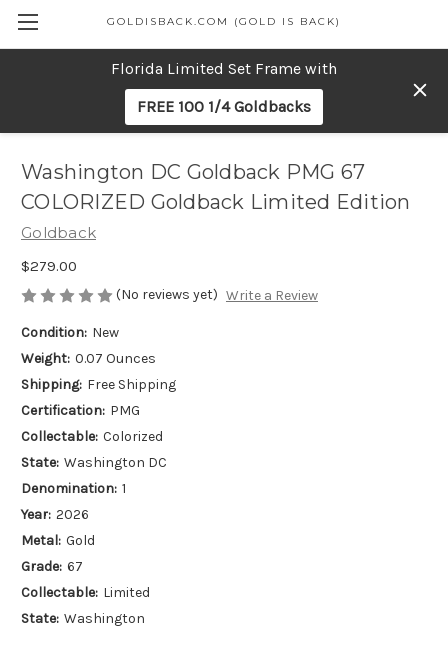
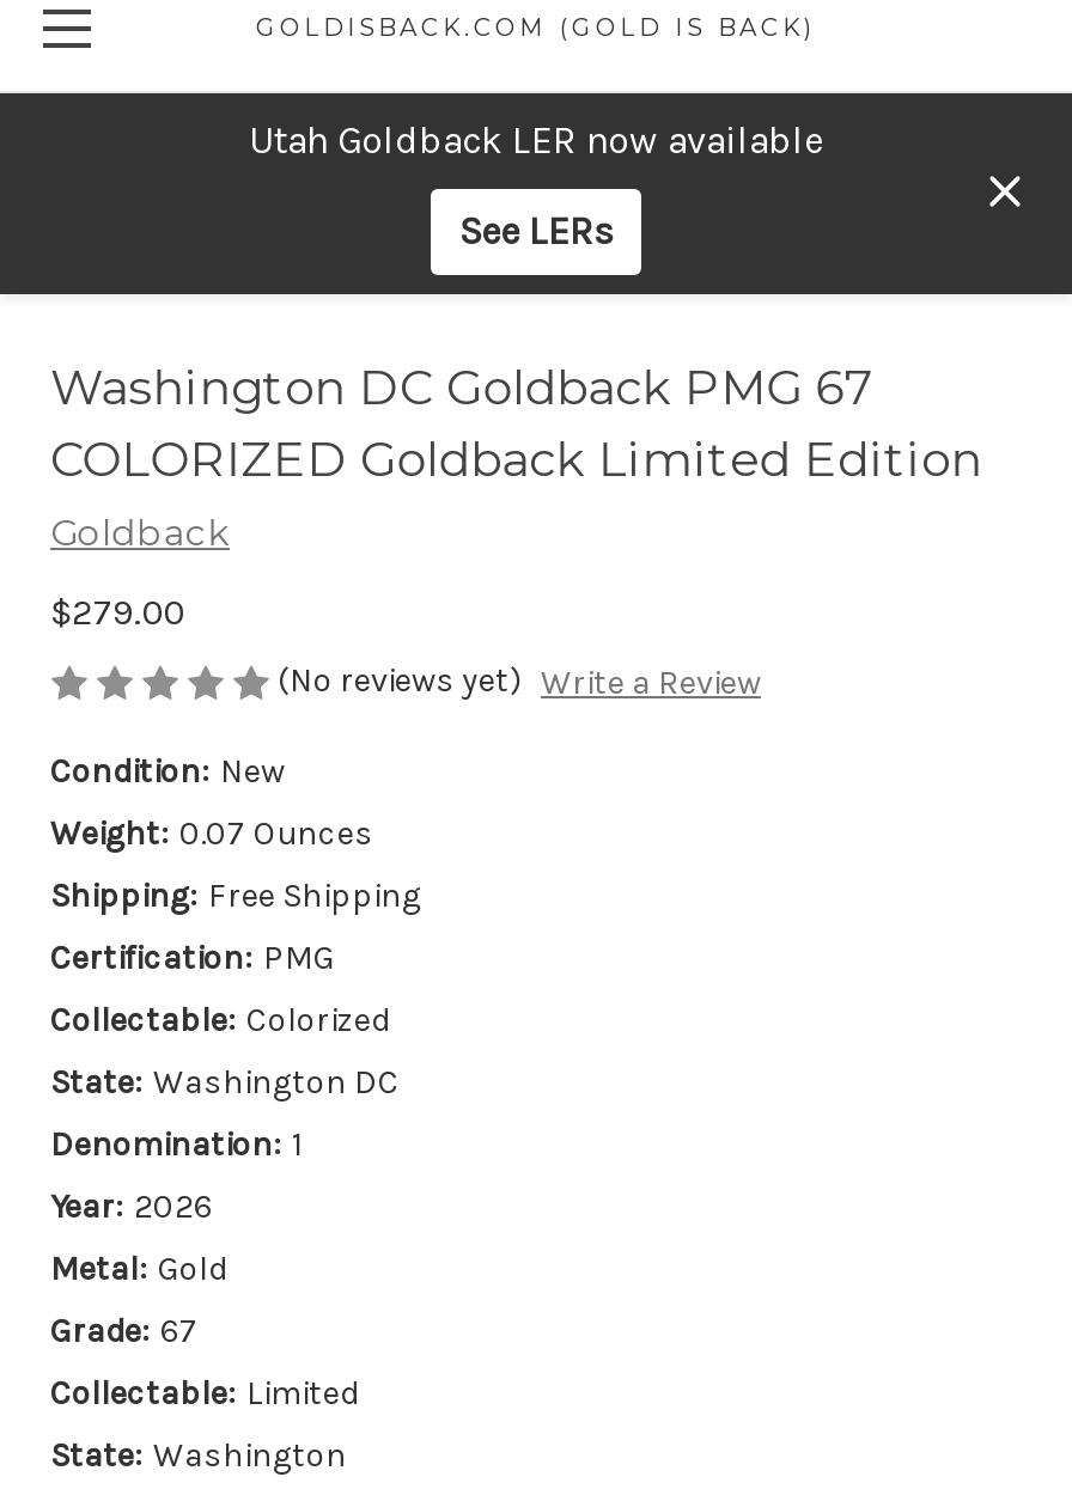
[111,59,337,78] Florida Limited Set Frame with -> [249,117,823,163] Utah Goldback LER now available
[137,97,311,116] FREE 100 1/4 Goldbacks -> [459,208,613,254] See LERs

